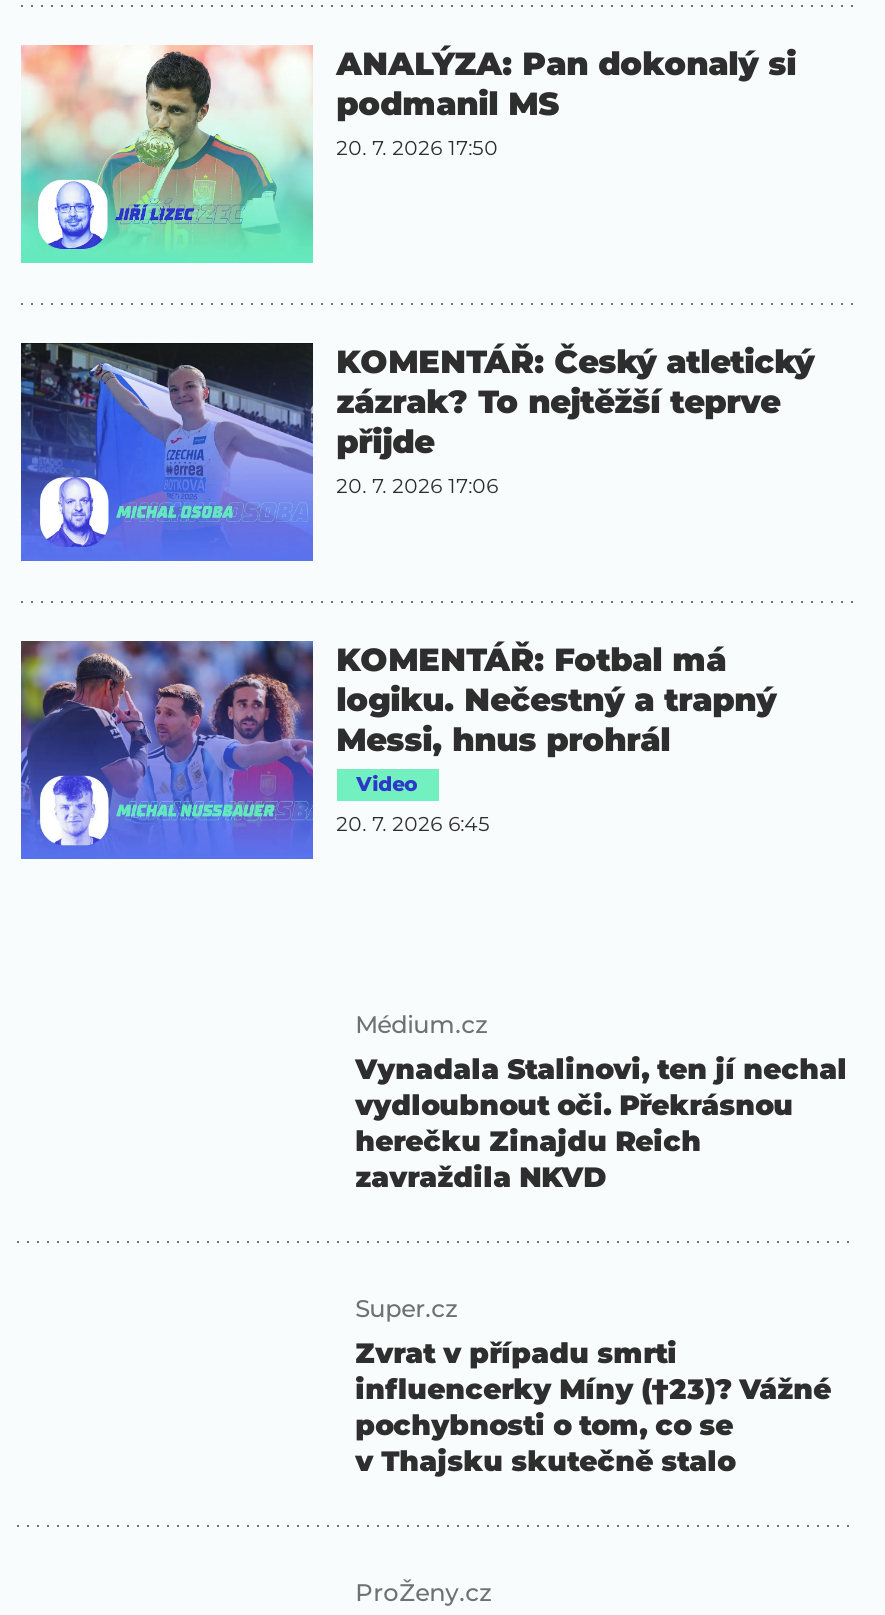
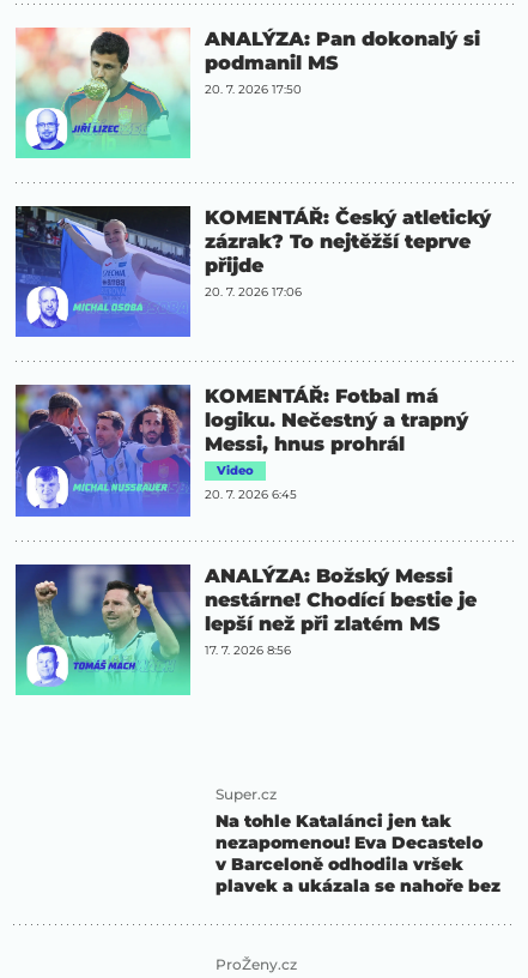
none -> [14,563,192,696] [image]
[355,1008,847,1194] Médium.cz | Vynadala Stalinovi, ten jí nechal | vydloubnout oči. Překrásnou | herečku Zinajdu Reich | zavraždila NKVD -> [204,564,476,657] ANALÝZA: Božský Messi | nestárne! Chodící bestie je | lepší než při zlatém MS | 17. 7. 2026 8:56
[355,1334,831,1478] Zvrat v případu smrti | influencerky Míny (†23)? Vážné | pochybnosti o tom, co se | v Thajsku skutečně stalo -> [216,810,501,896] Na tohle Katalánci jen tak | nezapomenou! Eva Decastelo | v Barceloně odhodila vršek | plavek a ukázala se nahoře bez

